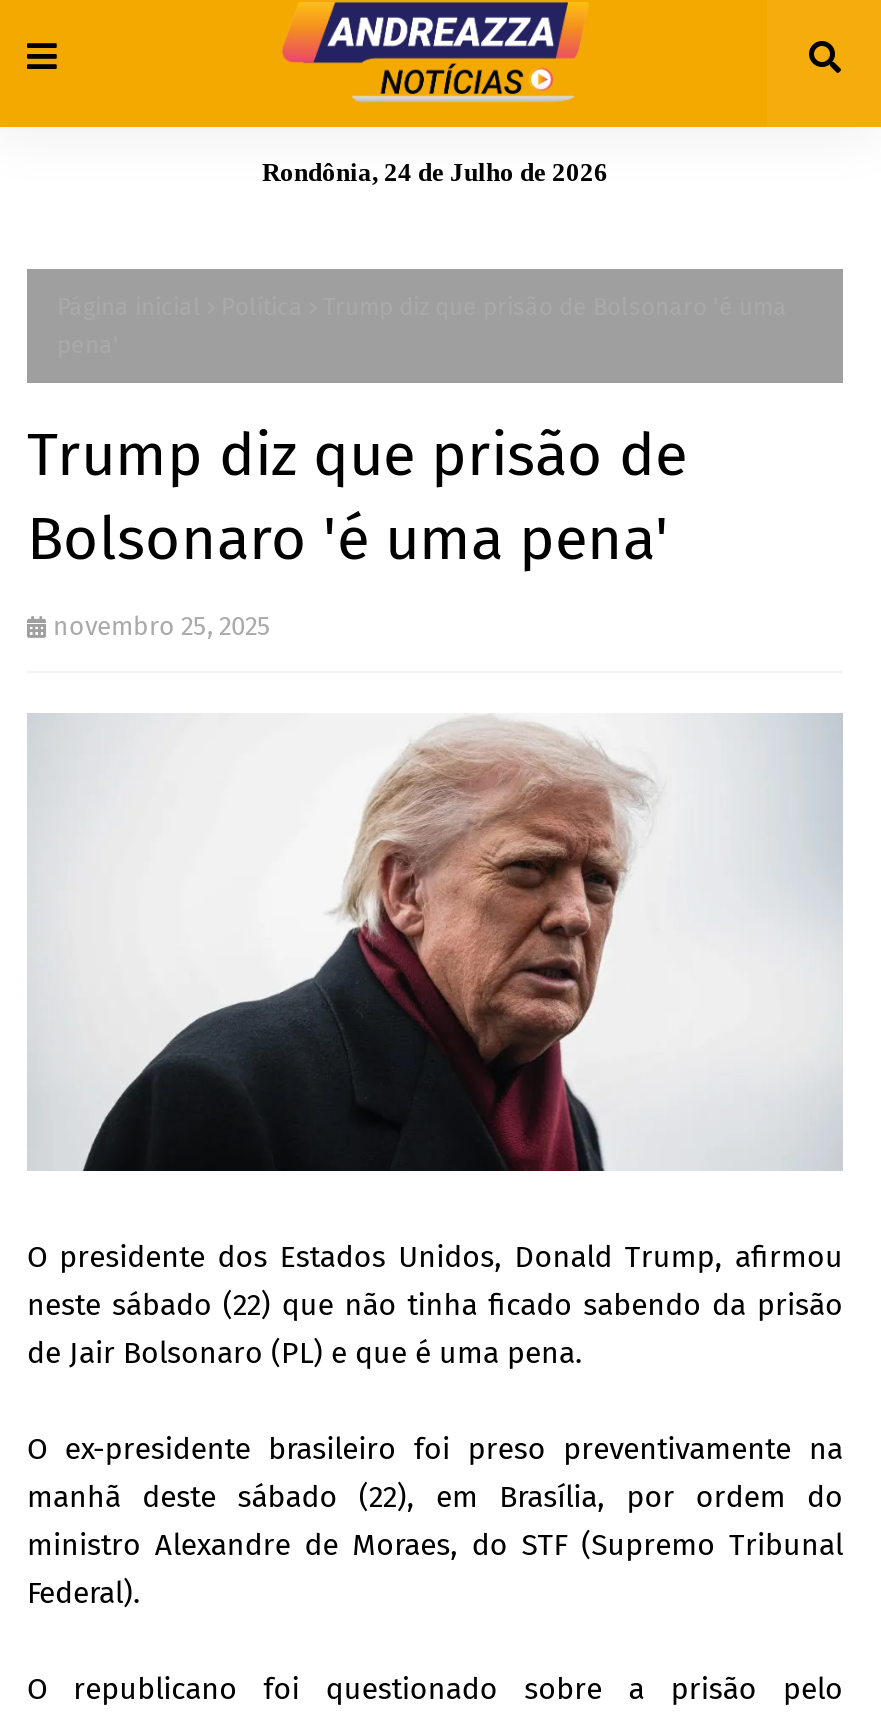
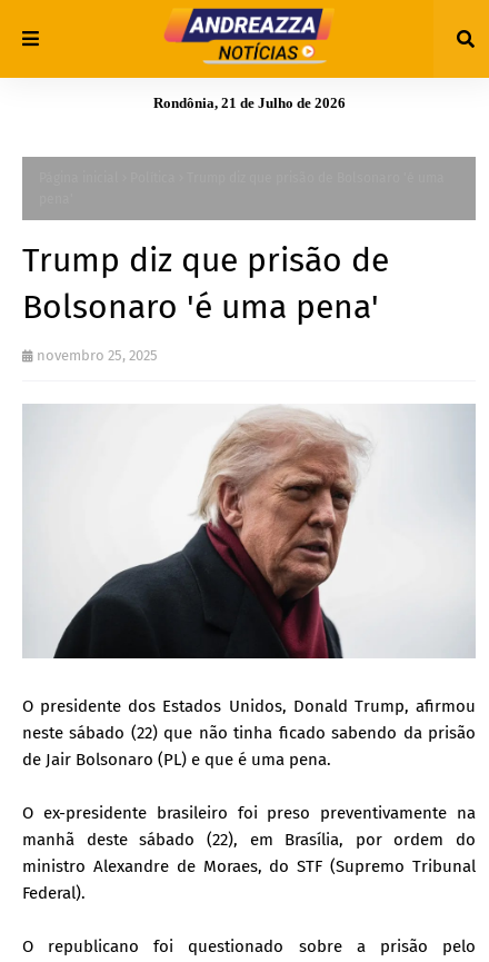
[262,157,608,187] Rondônia, 24 de Julho de 2026 -> [153,95,345,111] Rondônia, 21 de Julho de 2026

